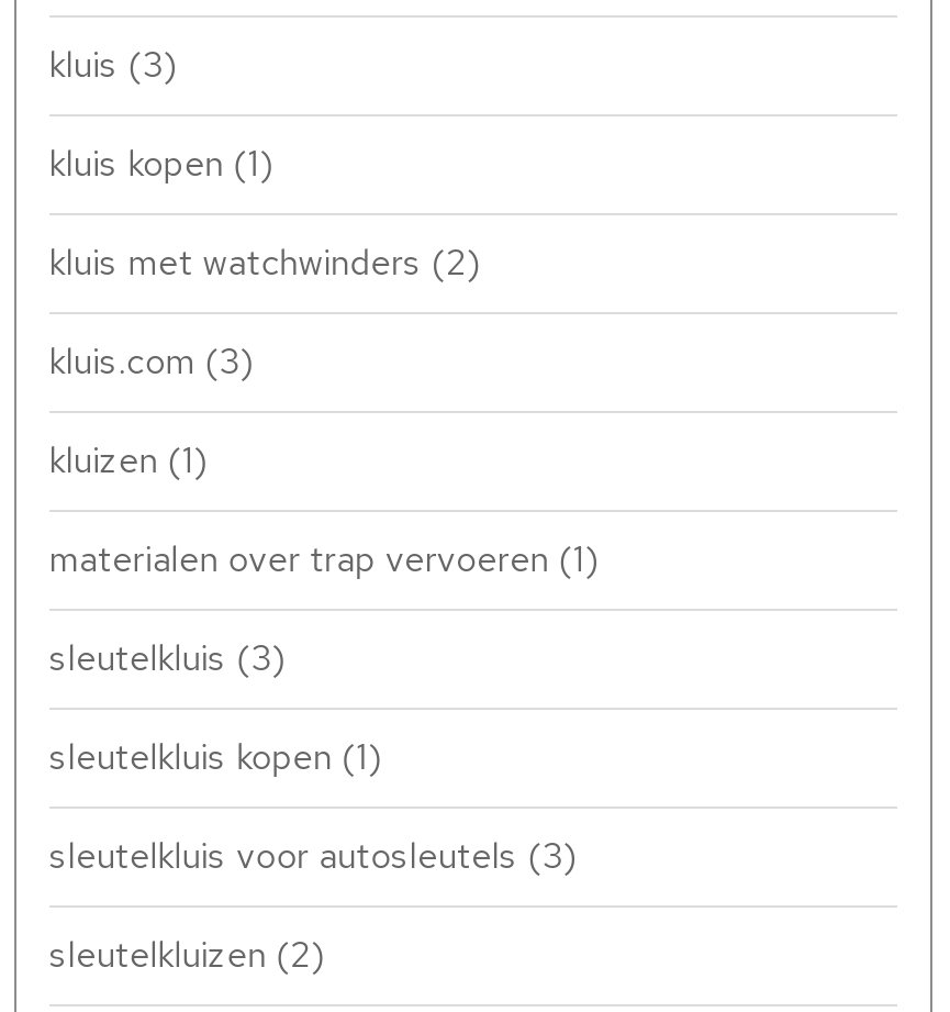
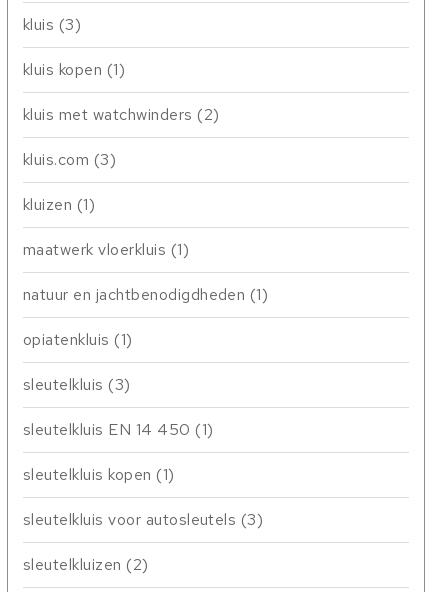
[49,536,599,582] materialen over trap vervoeren (1) -> [23,239,268,350] maatwerk vloerkluis (1) | natuur en jachtbenodigdheden (1) | opiatenkluis (1)
none -> [23,419,213,440] sleutelkluis EN 14 450 (1)

